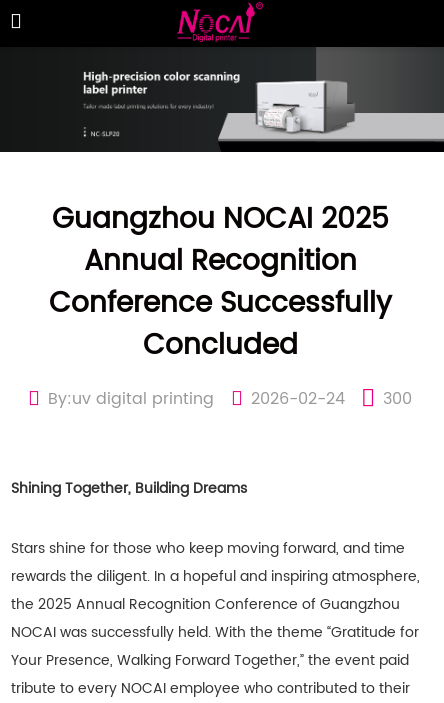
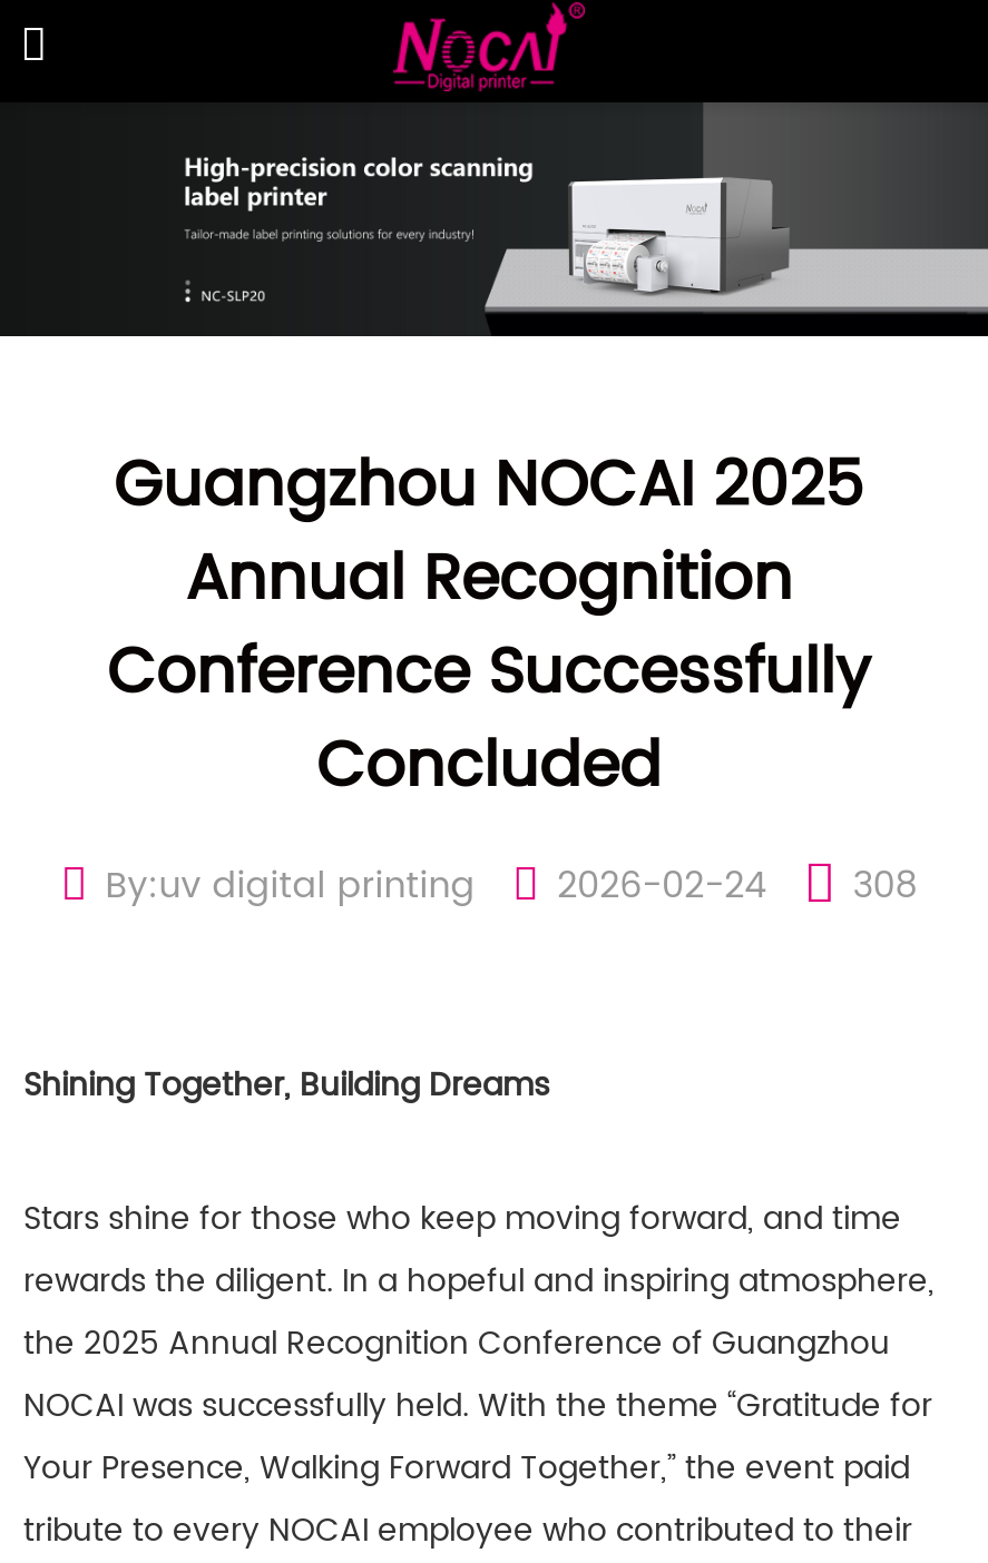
[48,386,412,412] By:uv digital printing 2026-02-24 300 -> [105,857,917,915] By:uv digital printing 2026-02-24 308

